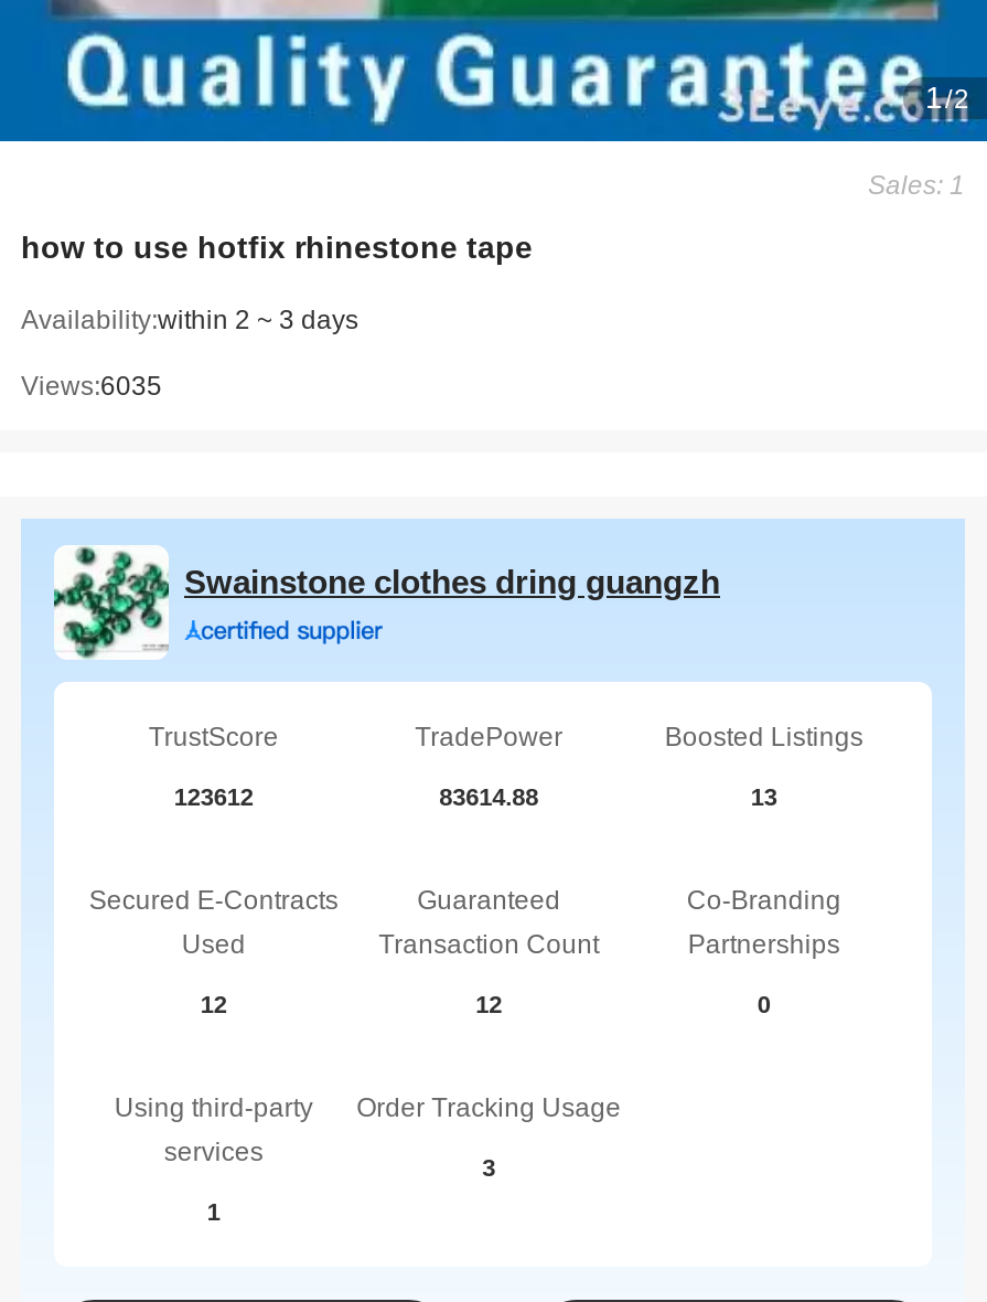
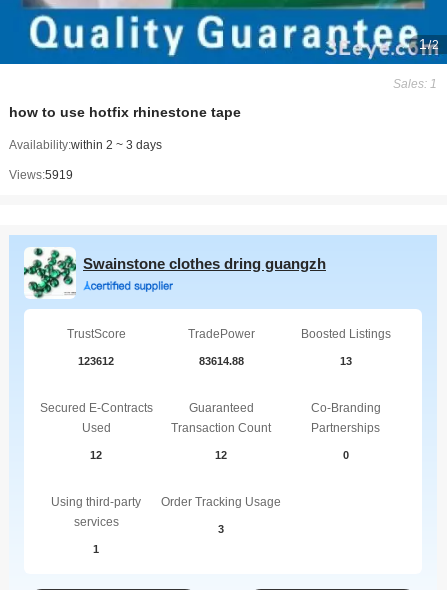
[21,371,162,402] Views:6035 -> [9,168,73,182] Views:5919

